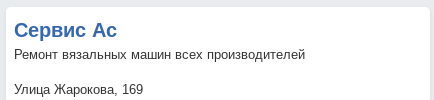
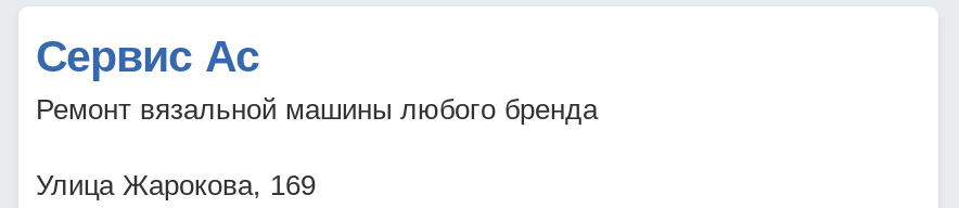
[14,47,305,62] Ремонт вязальных машин всех производителей -> [36,93,598,126] Ремонт вязальной машины любого бренда

